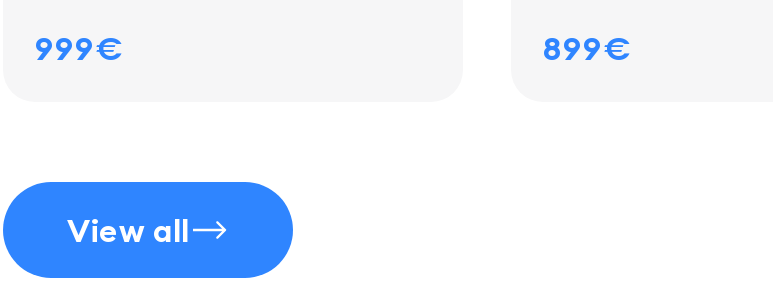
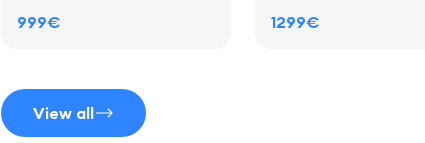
[543,29,631,69] 899€ -> [271,12,320,32] 1299€

